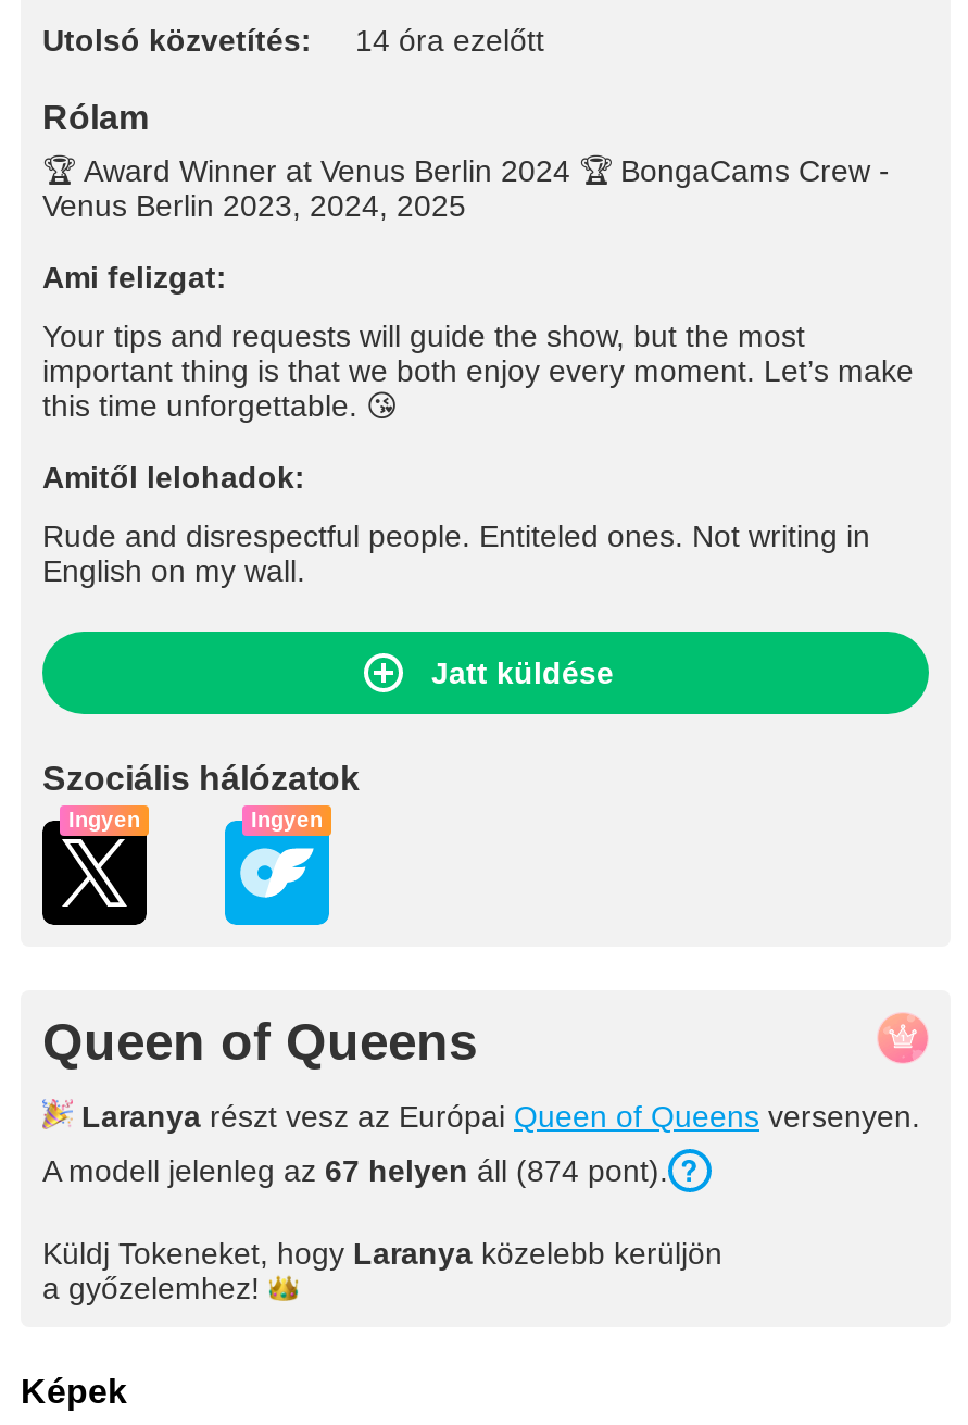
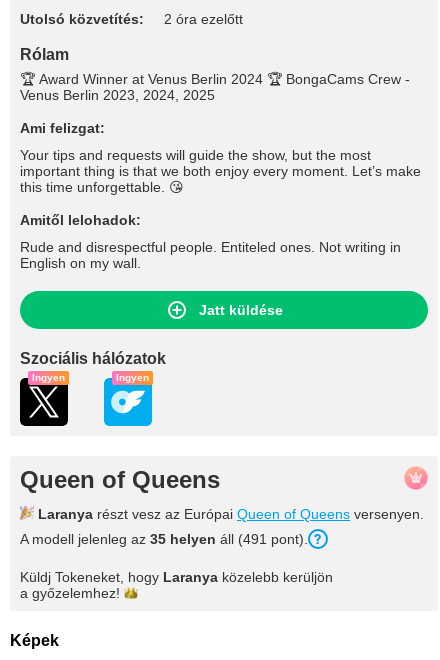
[42,23,544,58] Utolsó közvetítés: 14 óra ezelőtt -> [20,11,243,27] Utolsó közvetítés: 2 óra ezelőtt
[42,1153,668,1188] A modell jelenleg az 67 helyen áll (874 pont). -> [20,531,308,547] A modell jelenleg az 35 helyen áll (491 pont).

